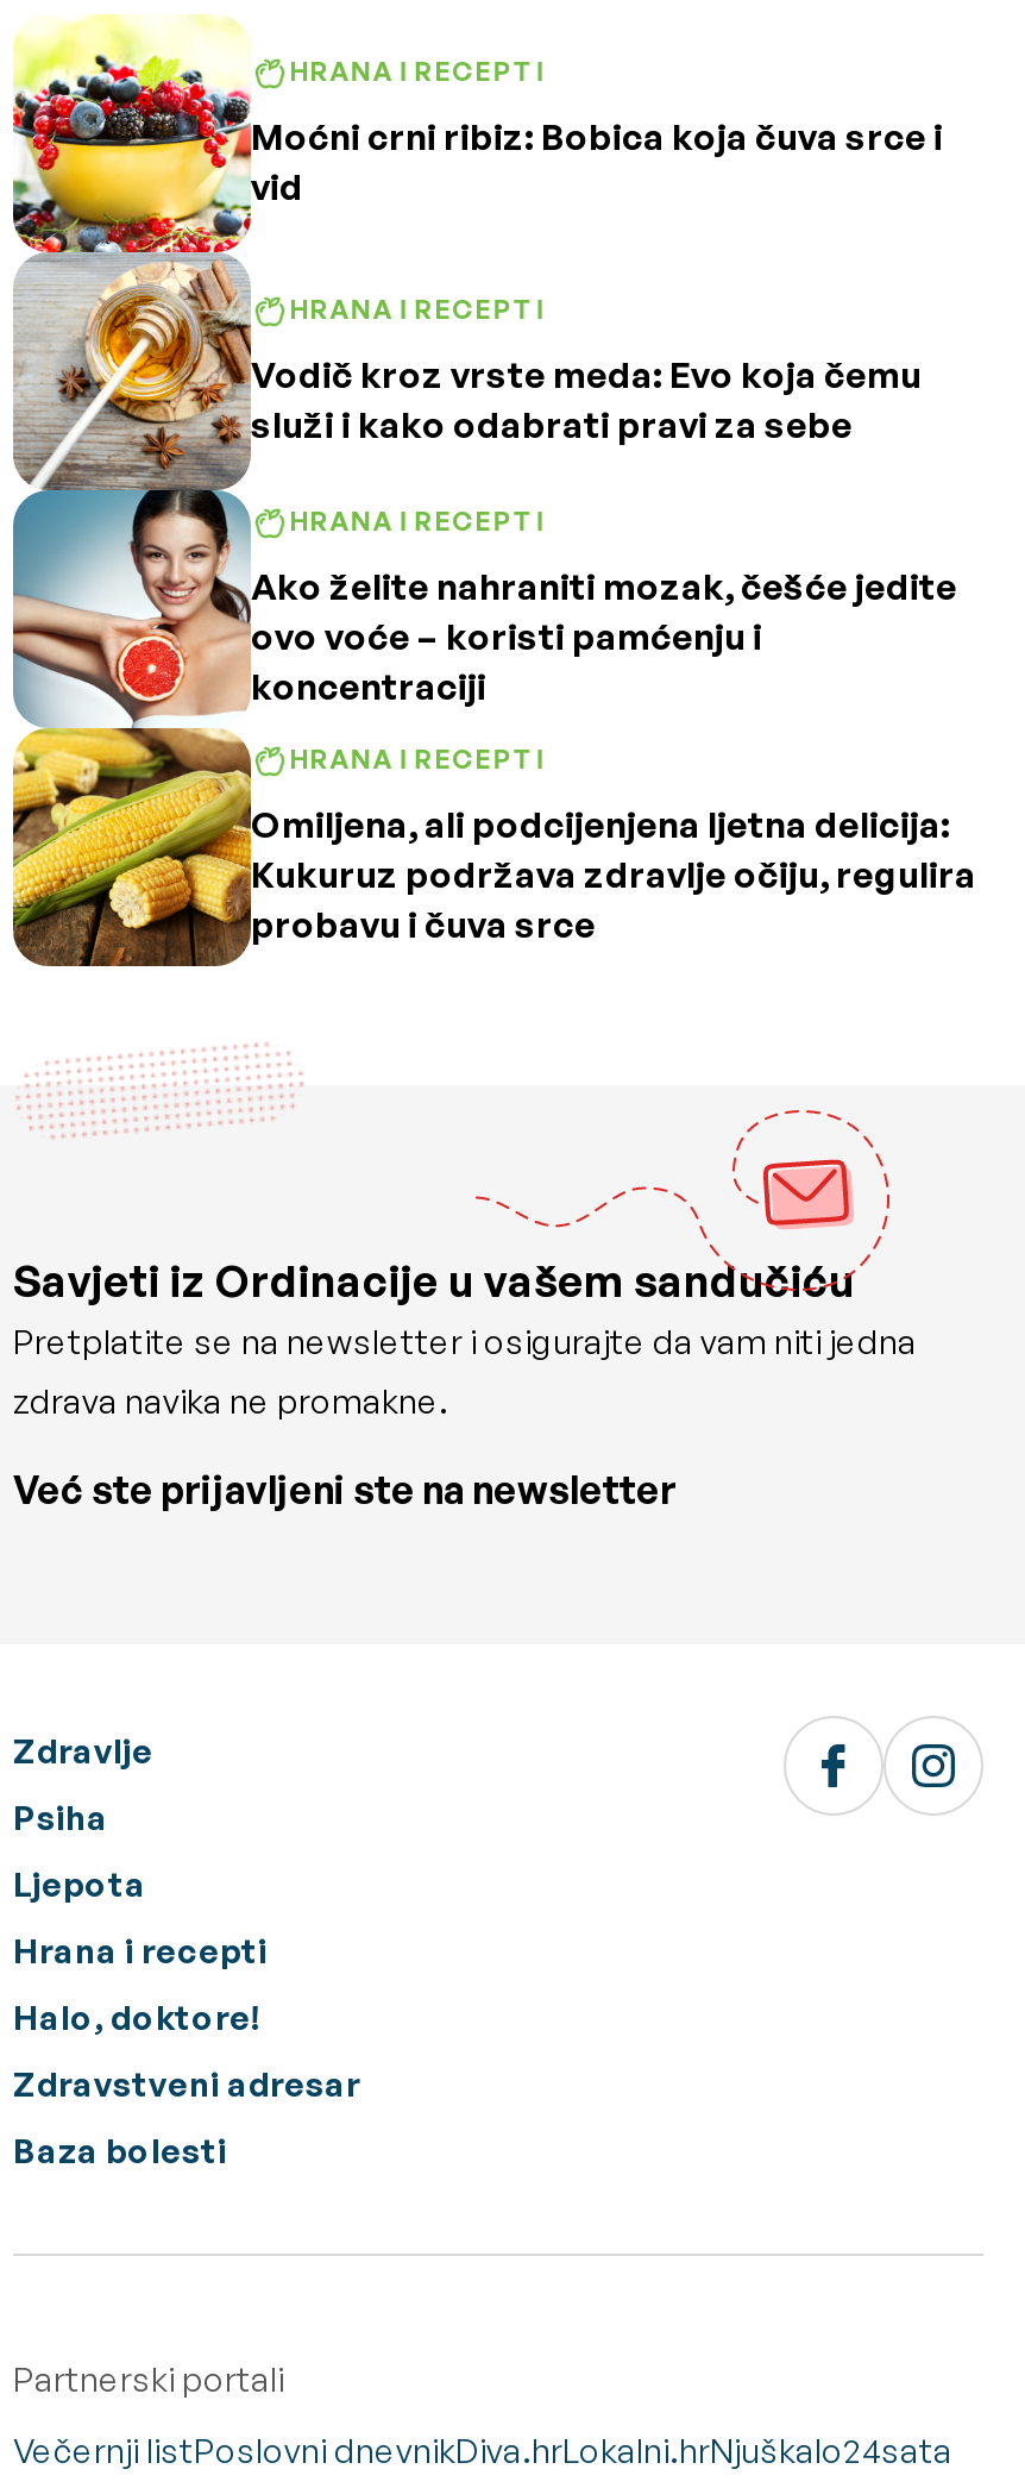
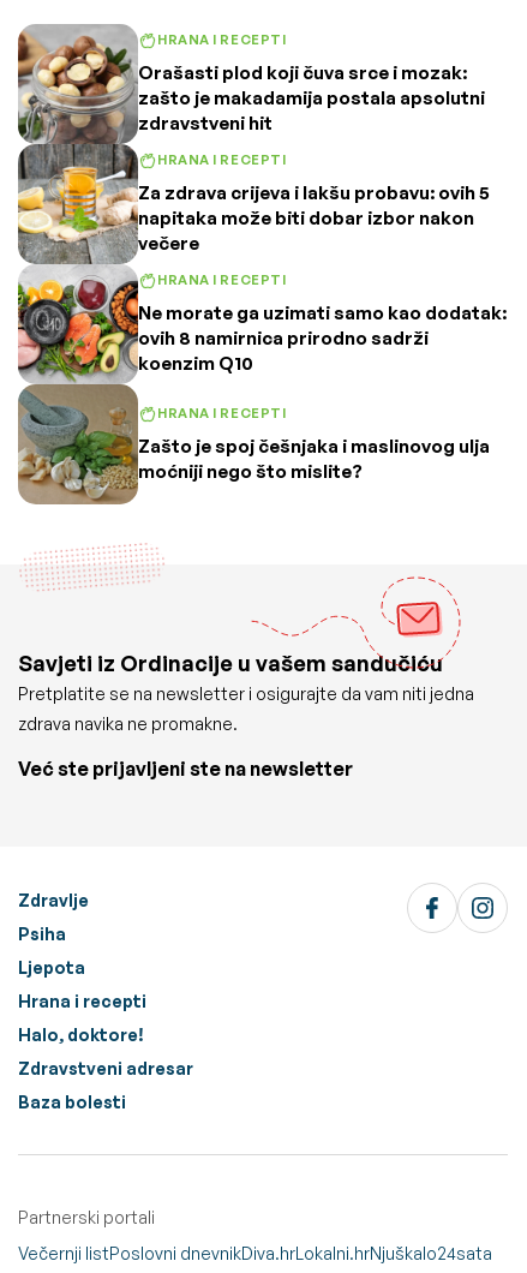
[11,13,943,970] [image] | Moćni crni ribiz: Bobica koja čuva srce i | vid -> [17,12,485,504] [image] | Orašasti plod koji čuva srce i mozak: | zašto je makadamija postala apsolutni | zdravstveni hit
[251,352,922,447] Vodič kroz vrste meda: Evo koja čemu | služi i kako odabrati pravi za sebe -> [138,182,490,255] Za zdrava crijeva i lakšu probavu: ovih 5 | napitaka može biti dobar izbor nakon | večere
[251,565,957,710] Ako želite nahraniti mozak, češće jedite | ovo voće – koristi pamćenju i | koncentraciji -> [138,302,507,375] Ne morate ga uzimati samo kao dodatak: | ovih 8 namirnica prirodno sadrži | koenzim Q10
[251,803,976,948] Omiljena, ali podcijenjena ljetna delicija: | Kukuruz podržava zdravlje očiju, regulira | probavu i čuva srce -> [138,435,490,483] Zašto je spoj češnjaka i maslinovog ulja | moćniji nego što mislite?

